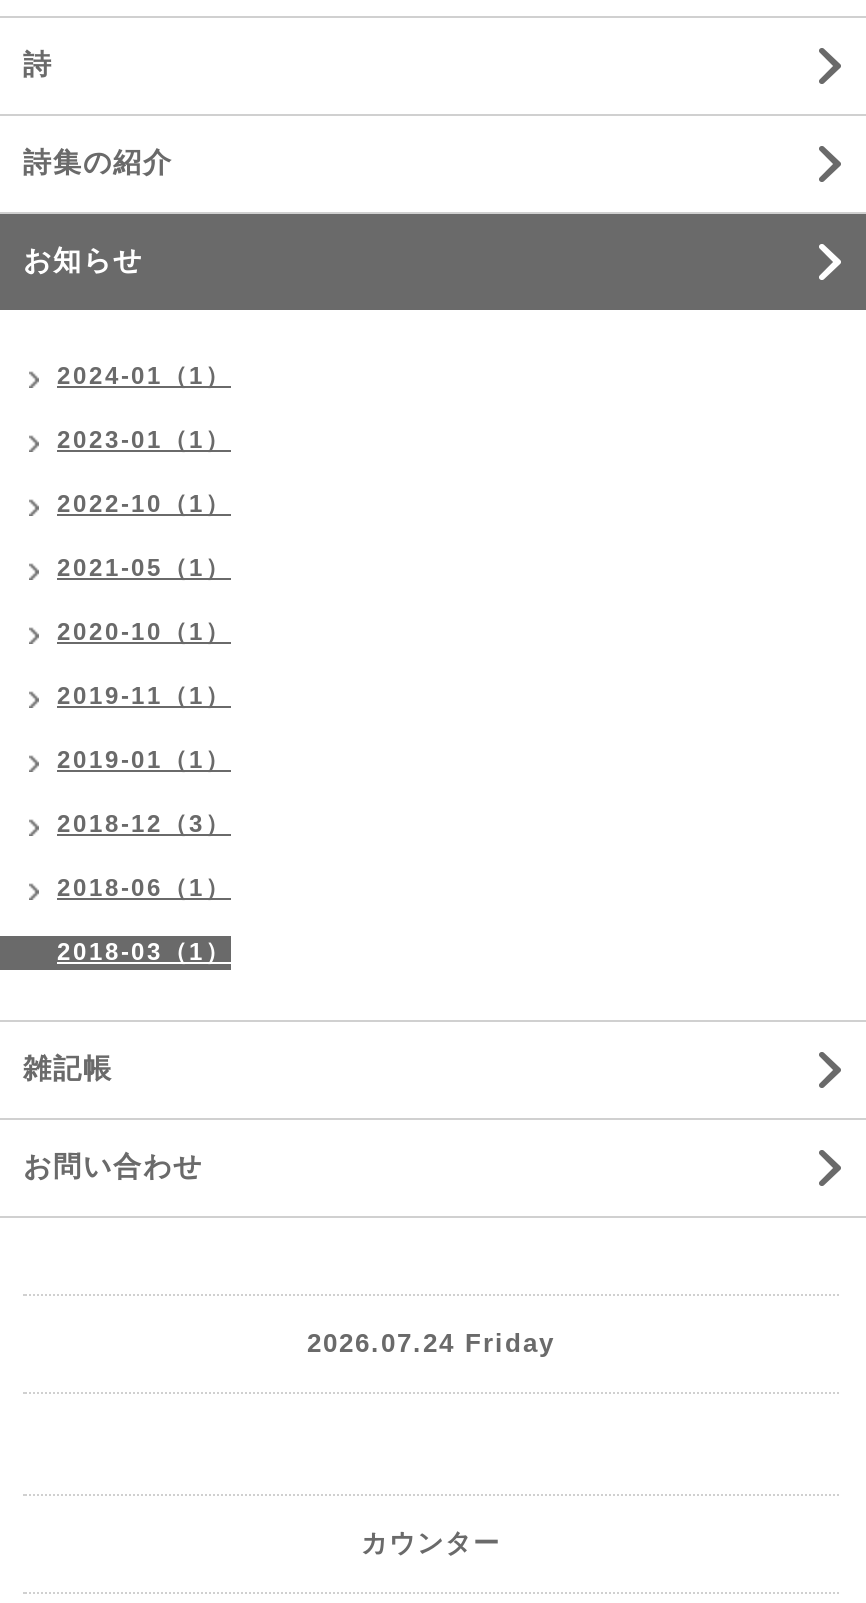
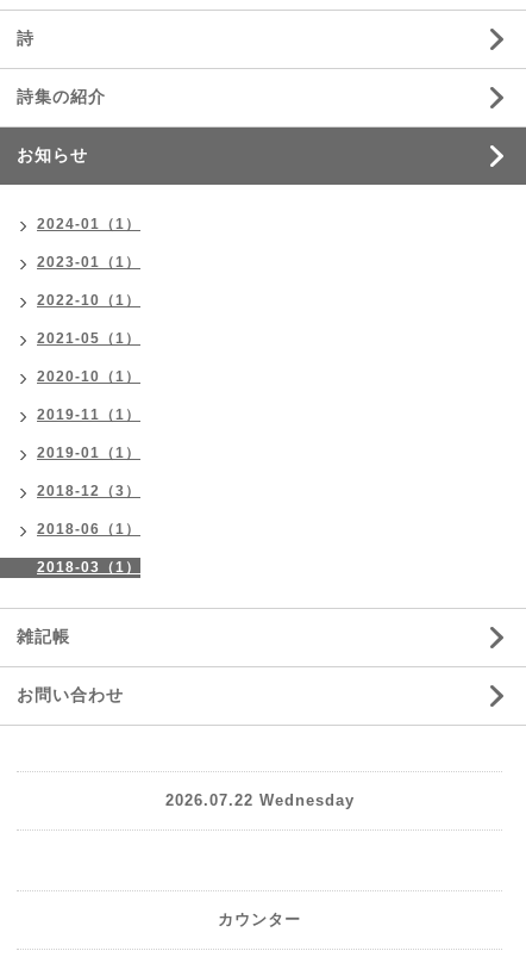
[307,1328,555,1358] 2026.07.24 Friday -> [165,792,354,809] 2026.07.22 Wednesday

